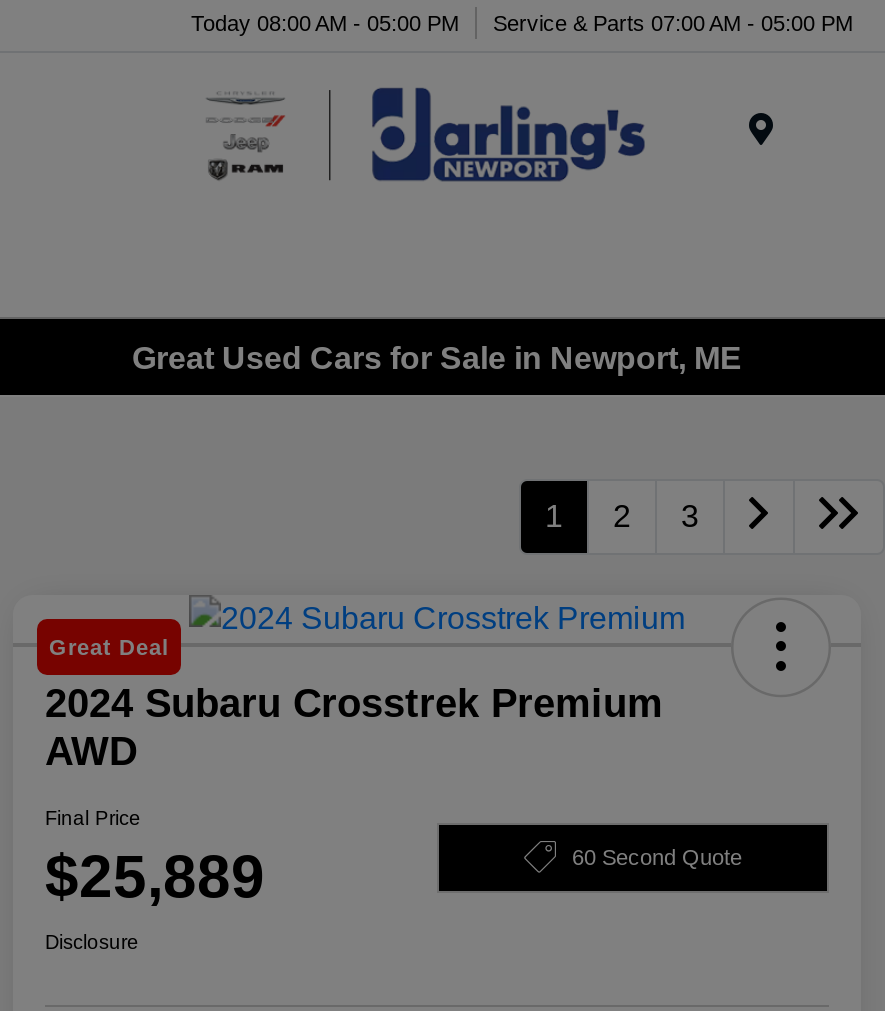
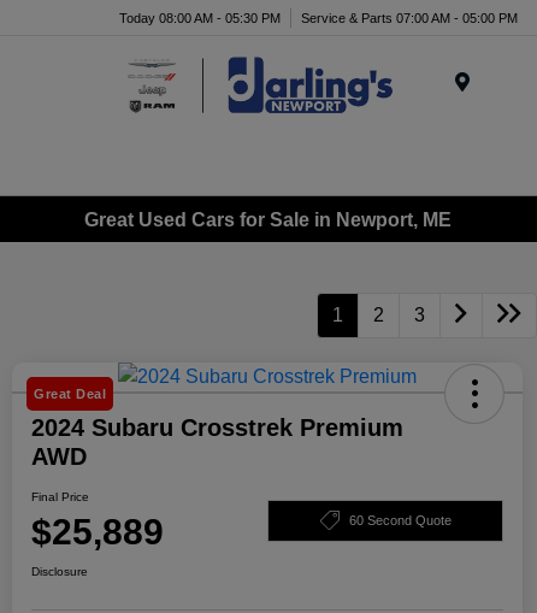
[191,10,853,34] Today 08:00 AM - 05:00 PM Service & Parts 07:00 AM - 05:00 PM -> [119,10,518,25] Today 08:00 AM - 05:30 PM Service & Parts 07:00 AM - 05:00 PM

